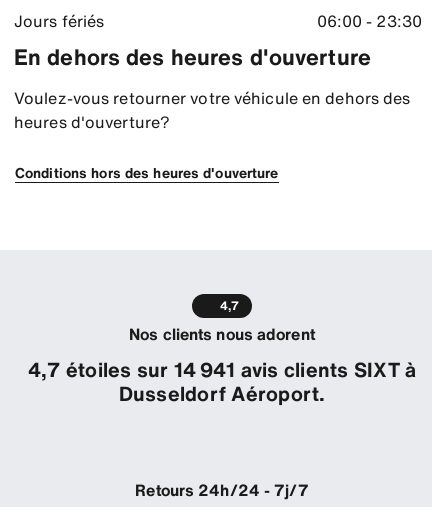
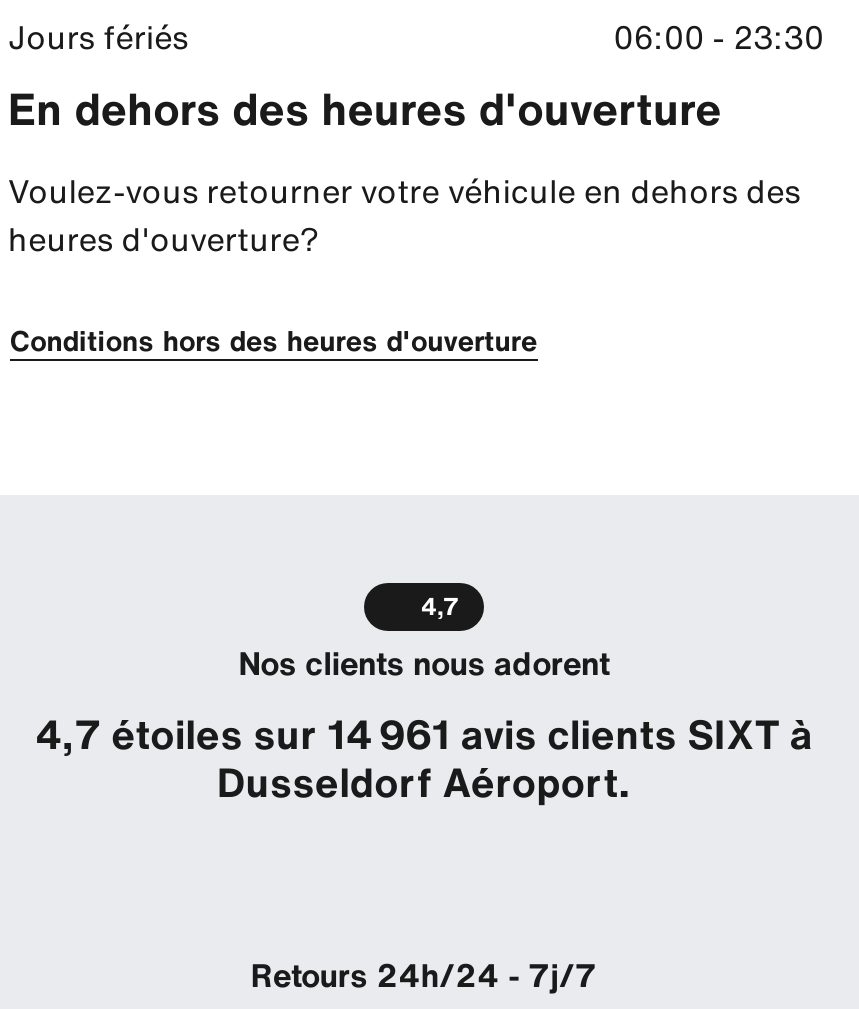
[28,355,416,384] 4,7 étoiles sur 14 941 avis clients SIXT à -> [36,705,812,763] 4,7 étoiles sur 14 961 avis clients SIXT à

